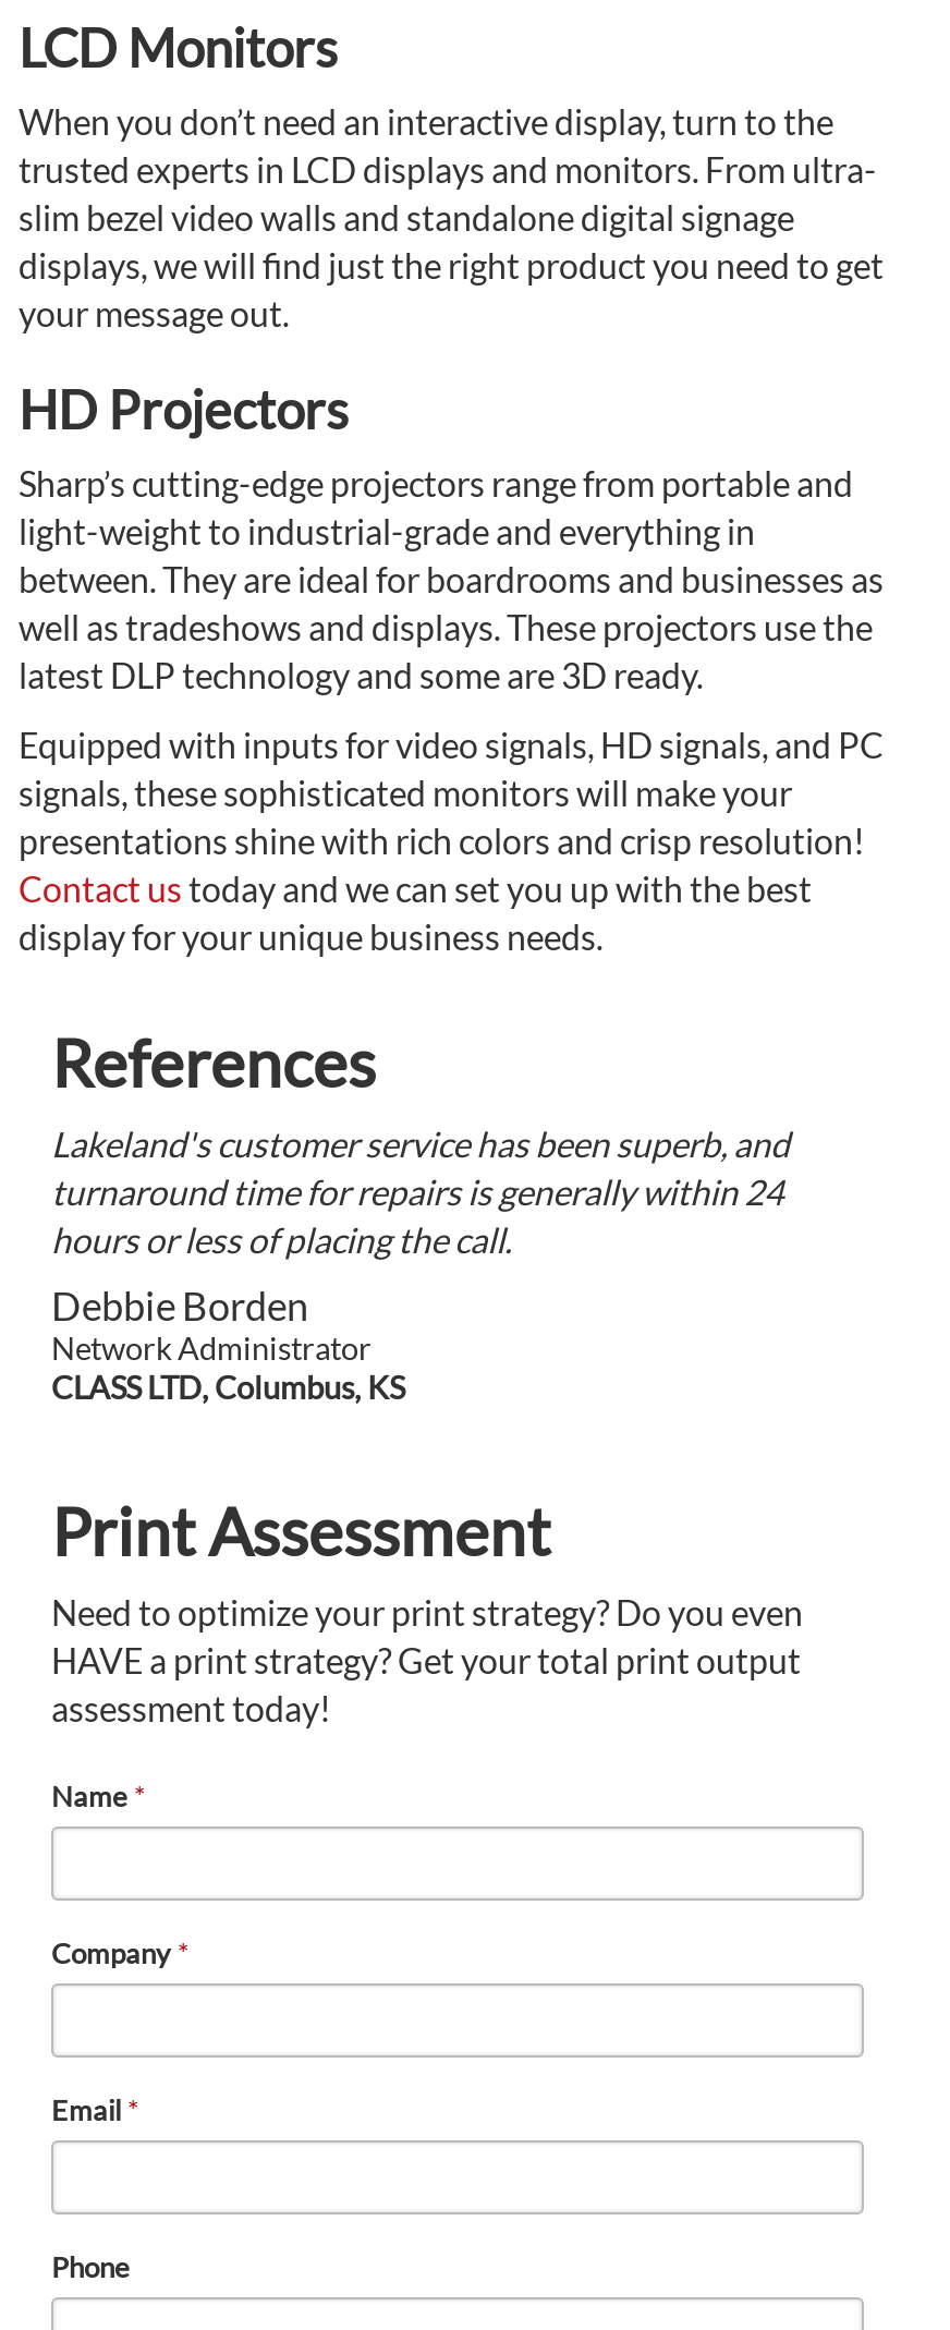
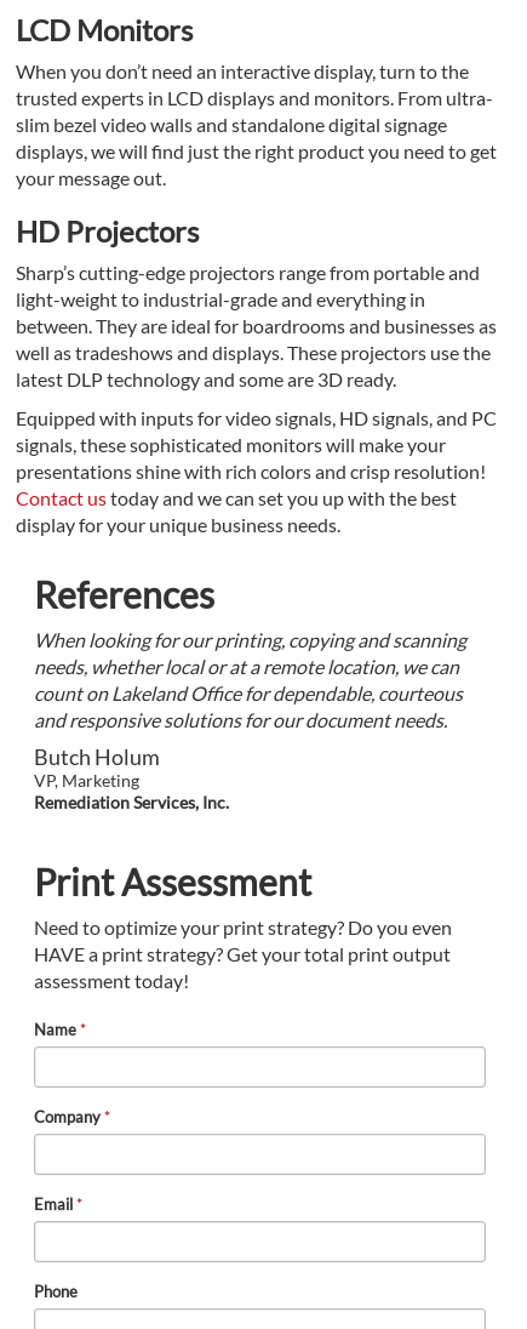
[51,1121,790,1259] Lakeland's customer service has been superb, and | turnaround time for repairs is generally within 24 | hours or less of placing the call. -> [34,628,466,731] When looking for our printing, copying and scanning | needs, whether local or at a remote location, we can | count on Lakeland Office for dependable, courteous | and responsive solutions for our document needs.
[51,1281,404,1405] Debbie Borden | Network Administrator | CLASS LTD, Columbus, KS -> [34,743,229,812] Butch Holum | VP, Marketing | Remediation Services, Inc.

